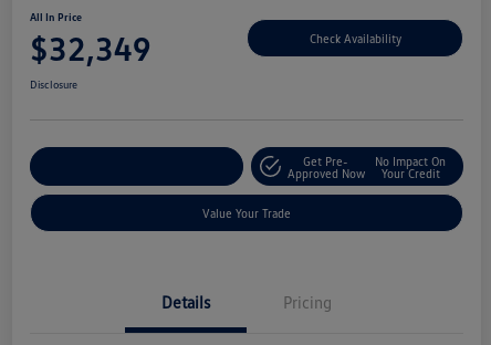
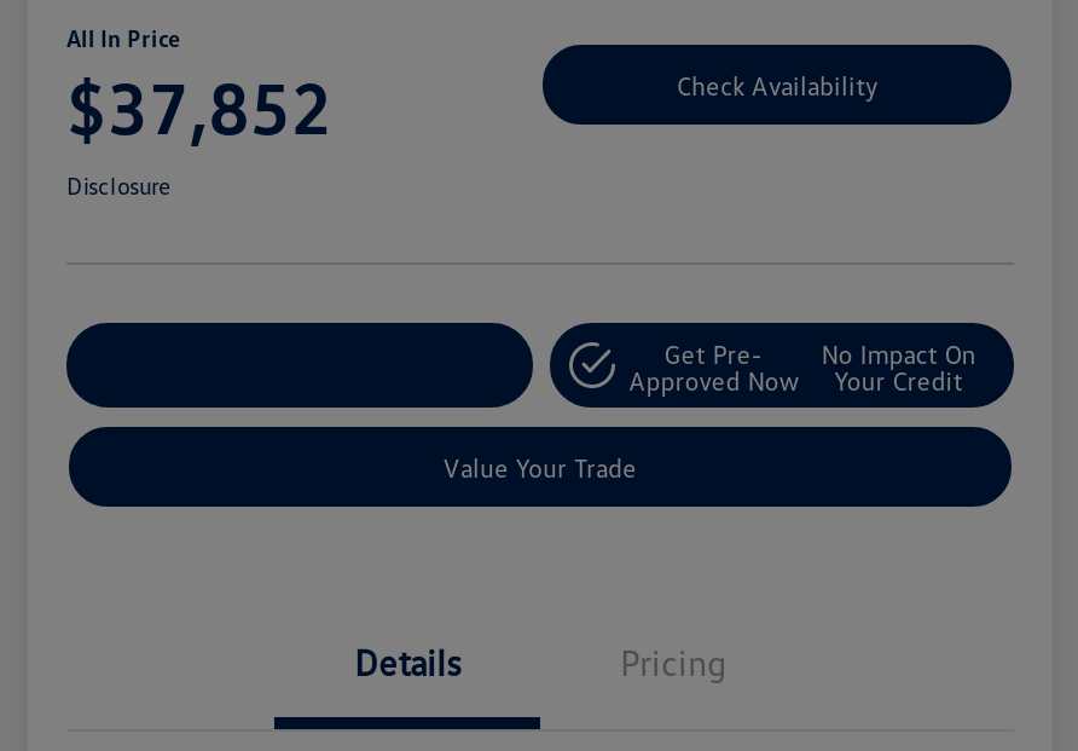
[30,28,152,69] $32,349 -> [66,62,332,152] $37,852

